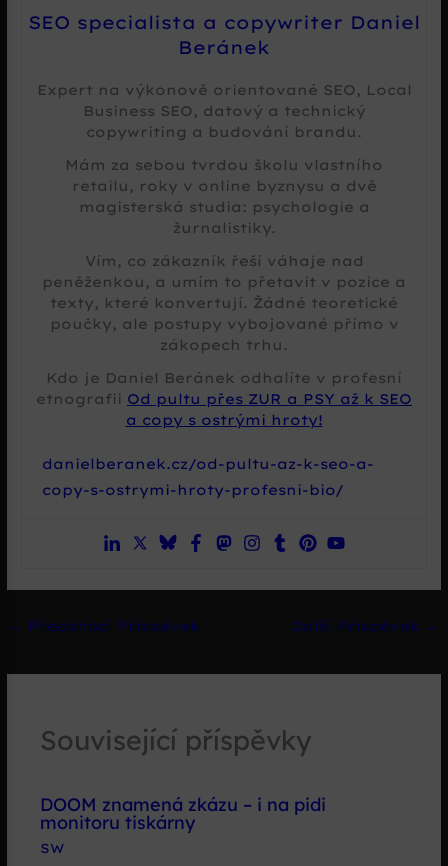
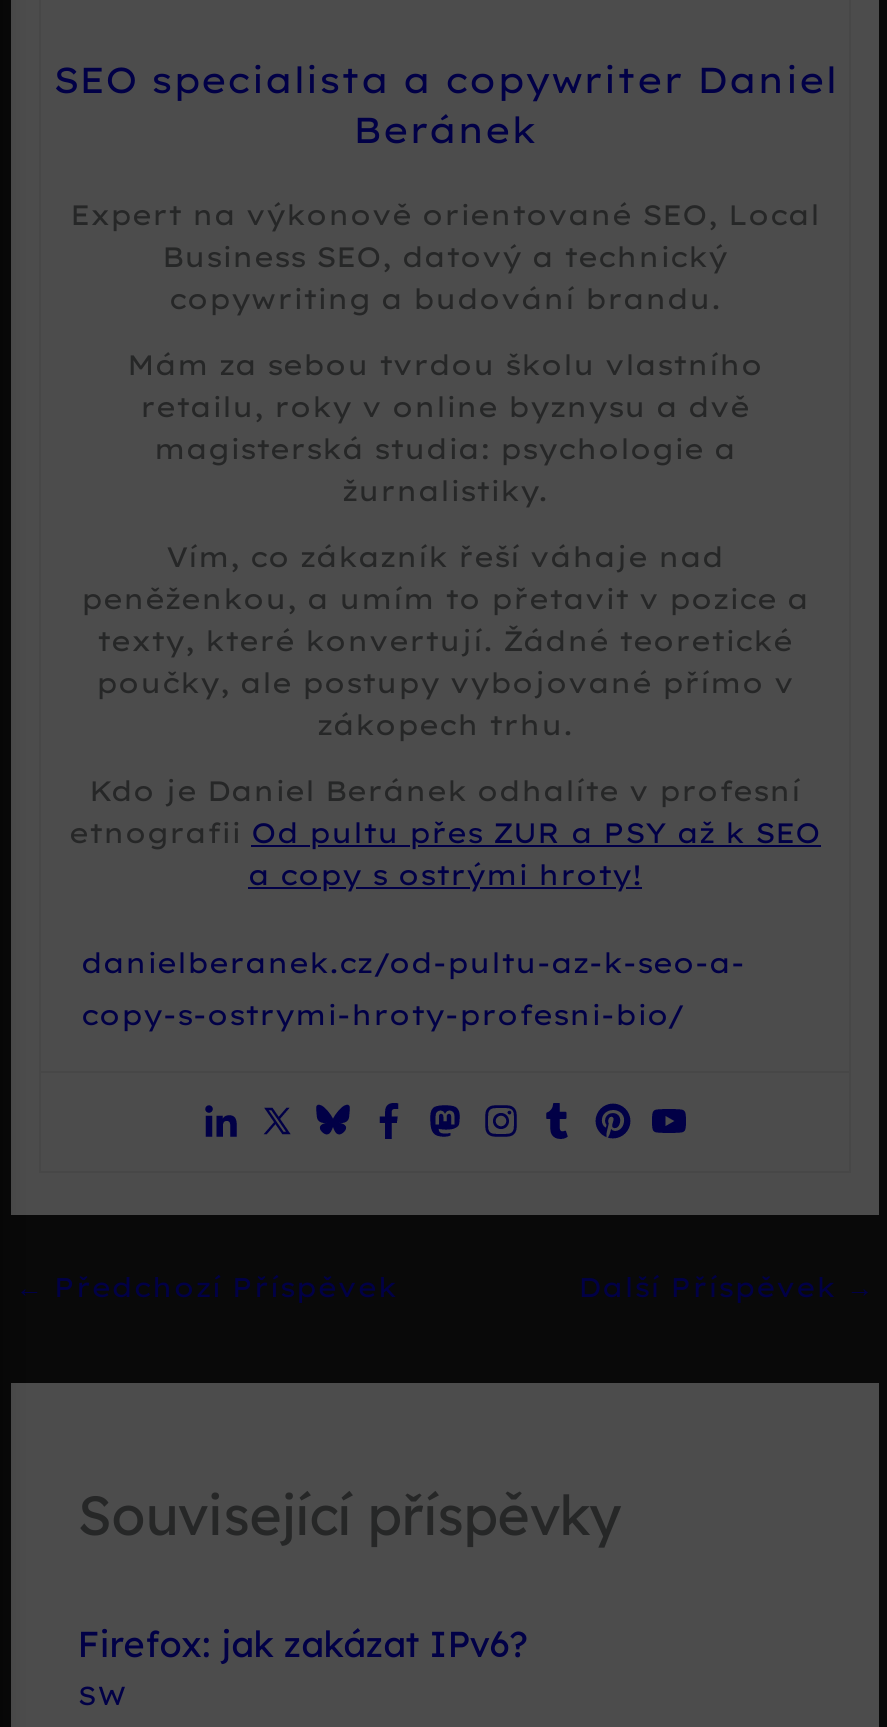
[40,793,326,834] DOOM znamená zkázu – i na pidi | monitoru tiskárny -> [77,1621,527,1667] Firefox: jak zakázat IPv6?

